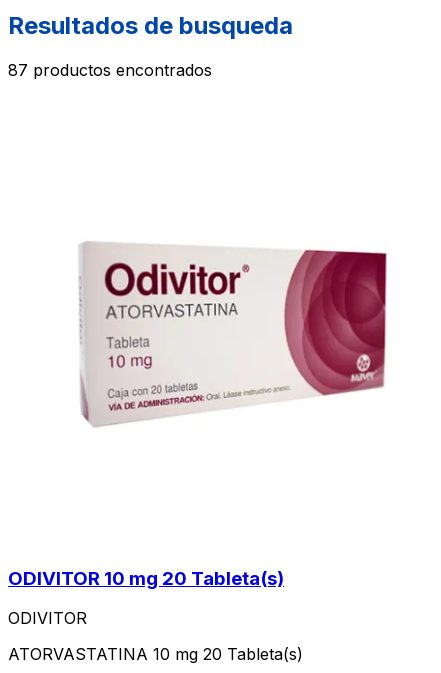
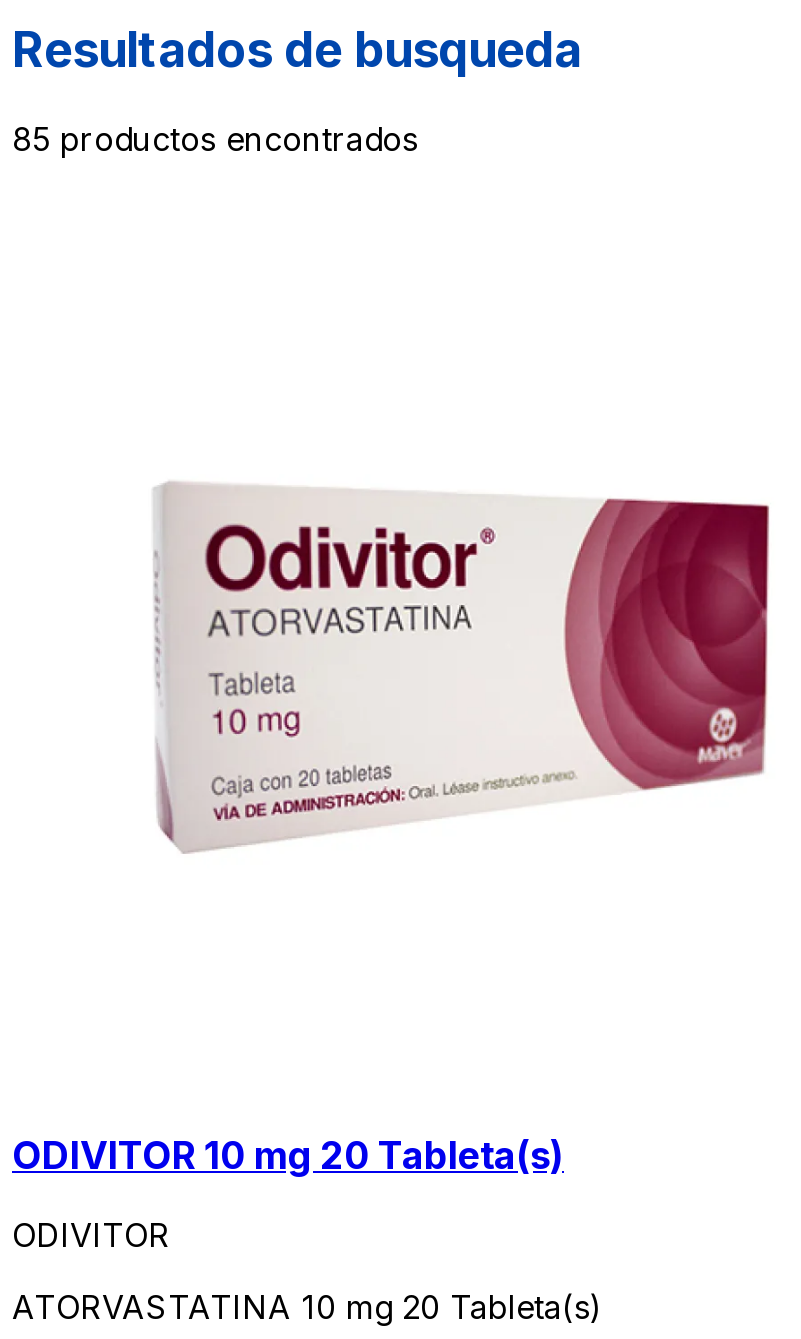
[8,60,212,80] 87 productos encontrados -> [12,119,418,159] 85 productos encontrados

